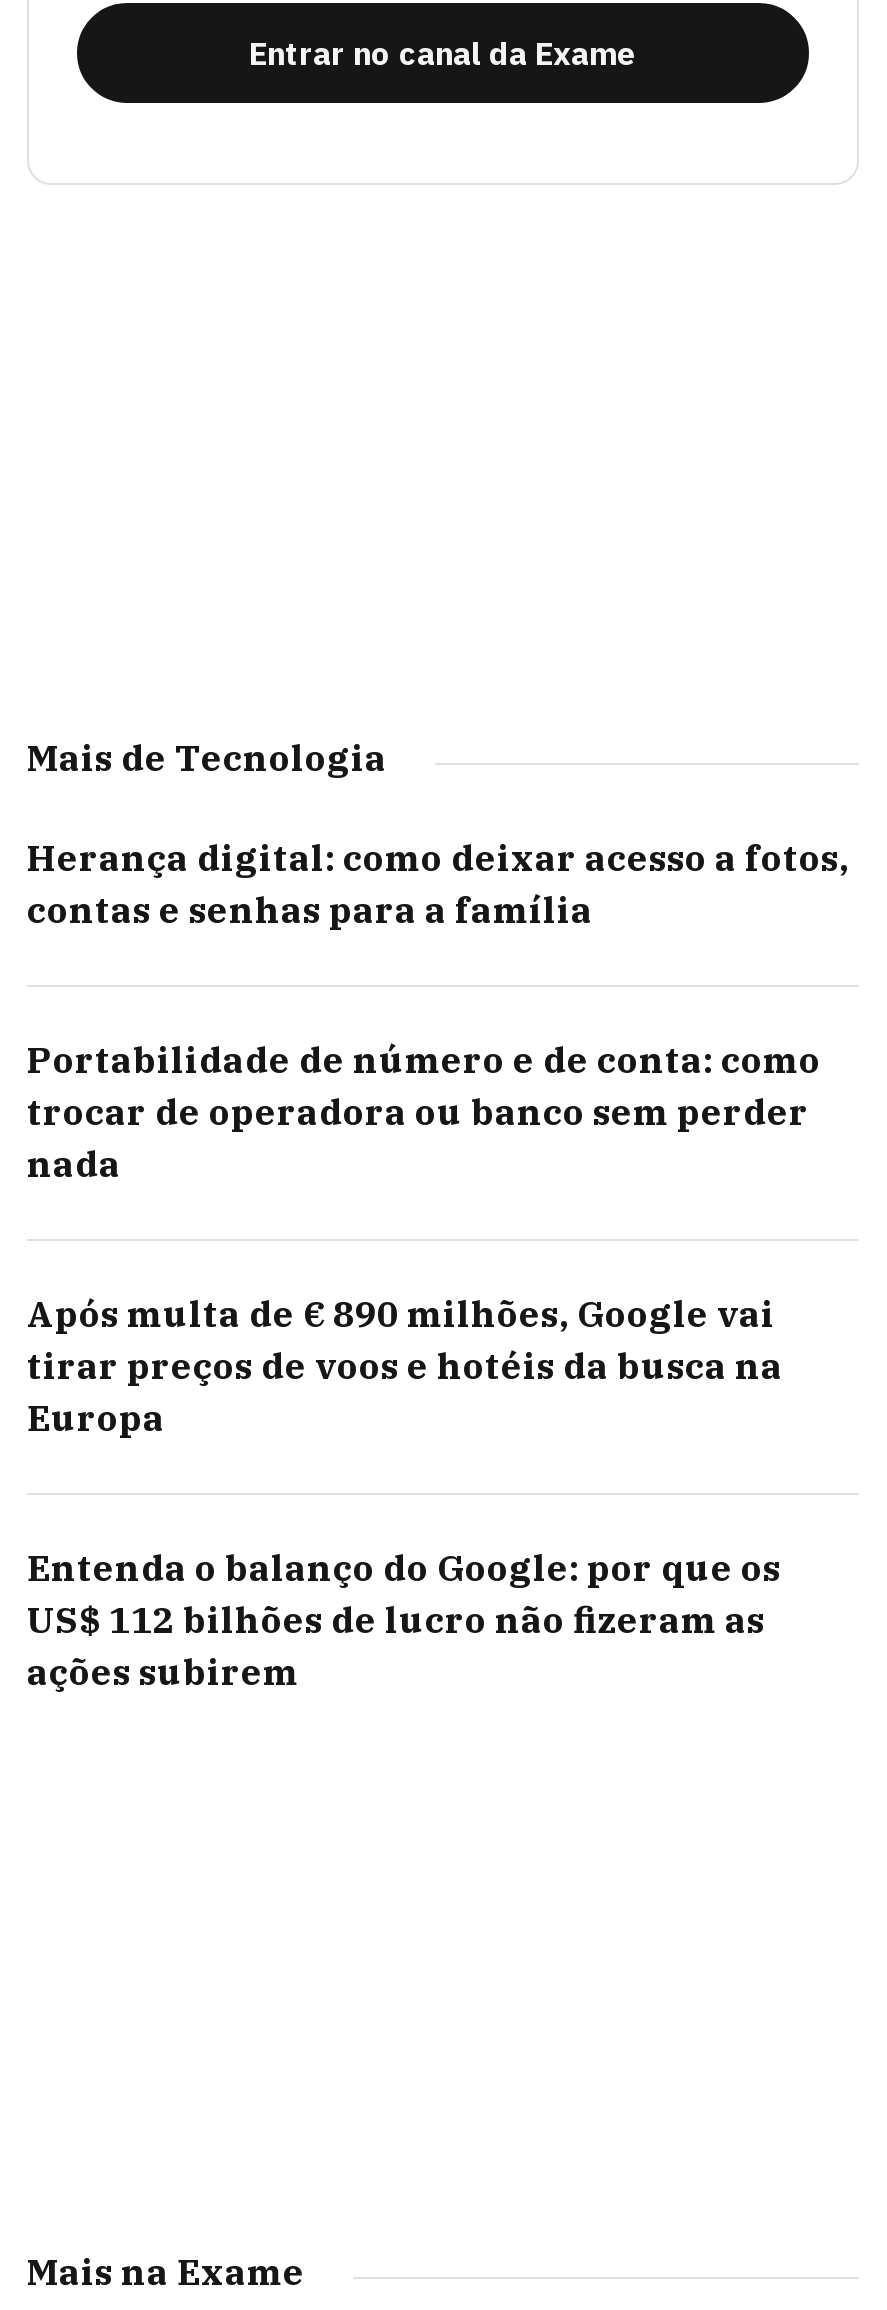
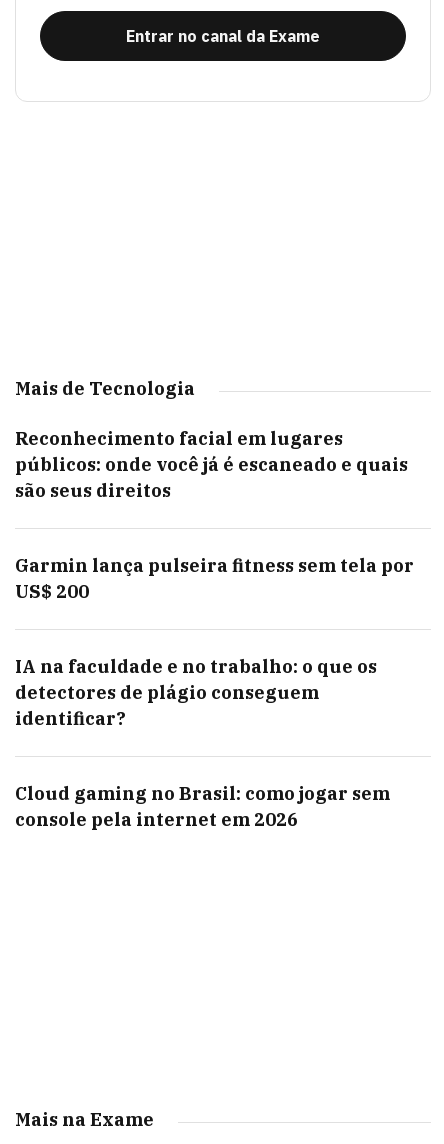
[27,835,849,933] Herança digital: como deixar acesso a fotos, | contas e senhas para a família -> [15,427,408,502] Reconhecimento facial em lugares | públicos: onde você já é escaneado e quais | são seus direitos
[27,1037,821,1187] Portabilidade de número e de conta: como | trocar de operadora ou banco sem perder | nada -> [15,554,414,603] Garmin lança pulseira fitness sem tela por | US$ 200
[27,1291,783,1441] Após multa de € 890 milhões, Google vai | tirar preços de voos e hotéis da busca na | Europa -> [15,655,377,730] IA na faculdade e no trabalho: o que os | detectores de plágio conseguem | identificar?
[27,1545,781,1695] Entenda o balanço do Google: por que os | US$ 112 bilhões de lucro não fizeram as | ações subirem -> [15,782,390,831] Cloud gaming no Brasil: como jogar sem | console pela internet em 2026

